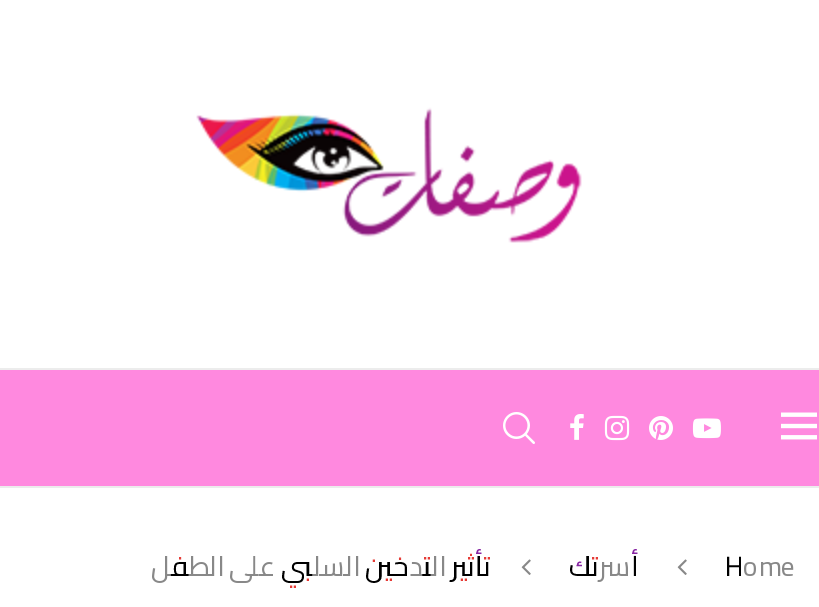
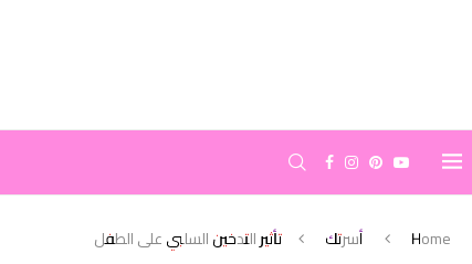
[197,110,583,244] [image] -> none

